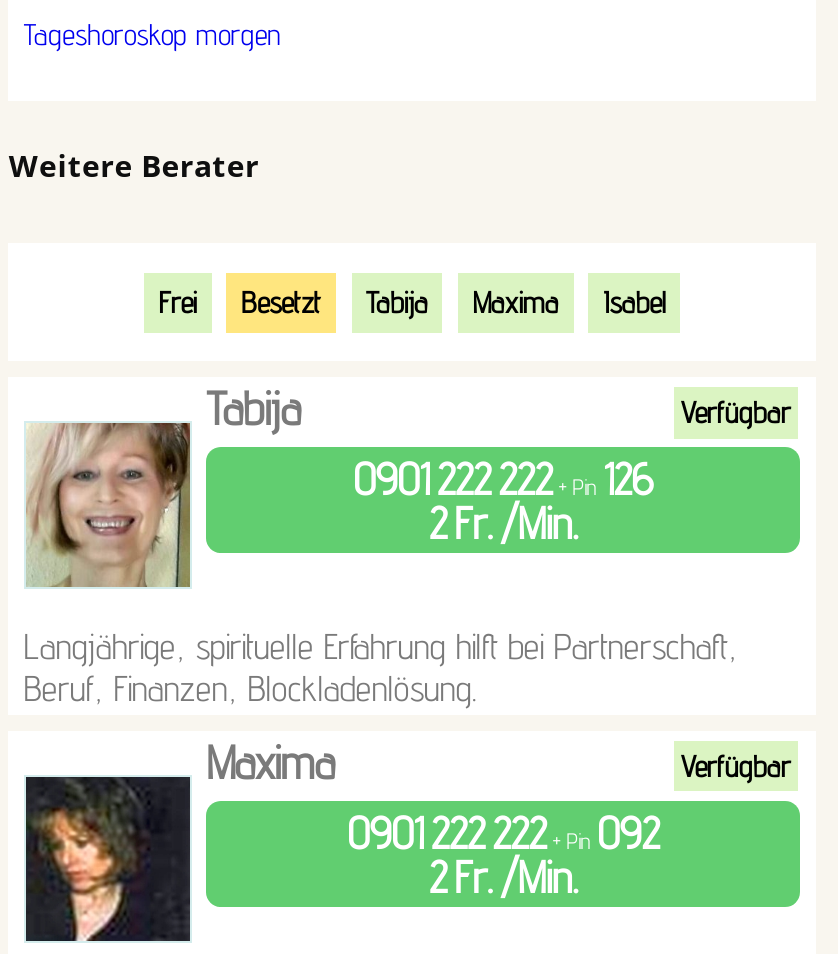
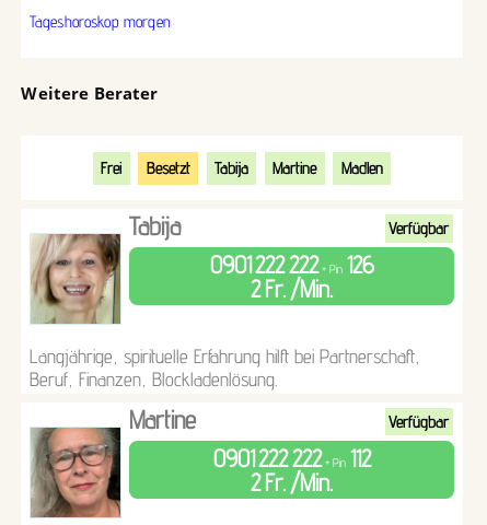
[473,285,665,319] Maxima | Isabel -> [273,158,383,177] Martine | Madlen
[24,734,335,943] [image] | Maxima -> [30,404,196,518] [image] | Martine
[347,804,659,858] 0901 222 222+ Pin092 -> [213,443,371,472] 0901 222 222+ Pin112

